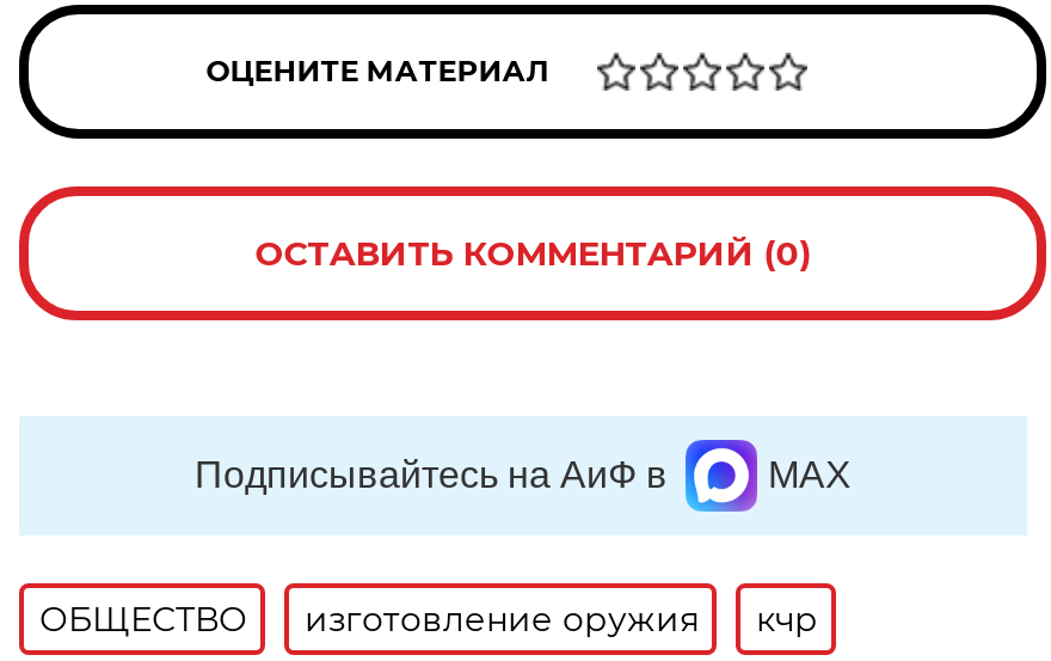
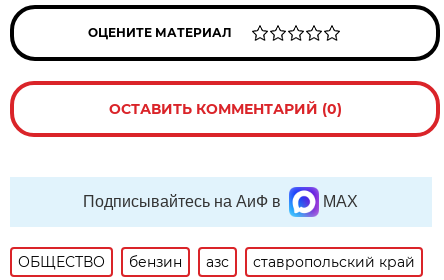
[304,597,818,640] изготовление оружия | кчр -> [129,253,415,271] бензин | азс | ставропольский край

